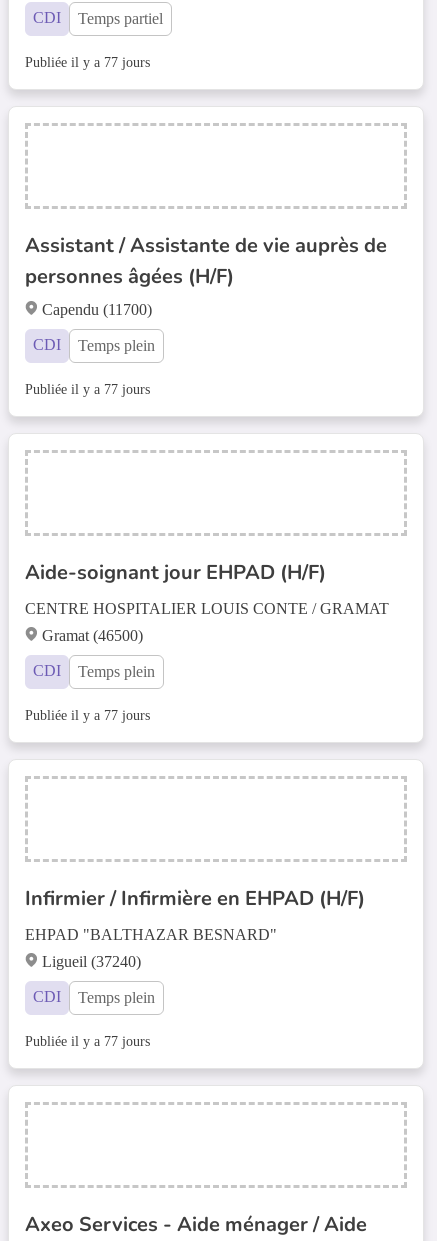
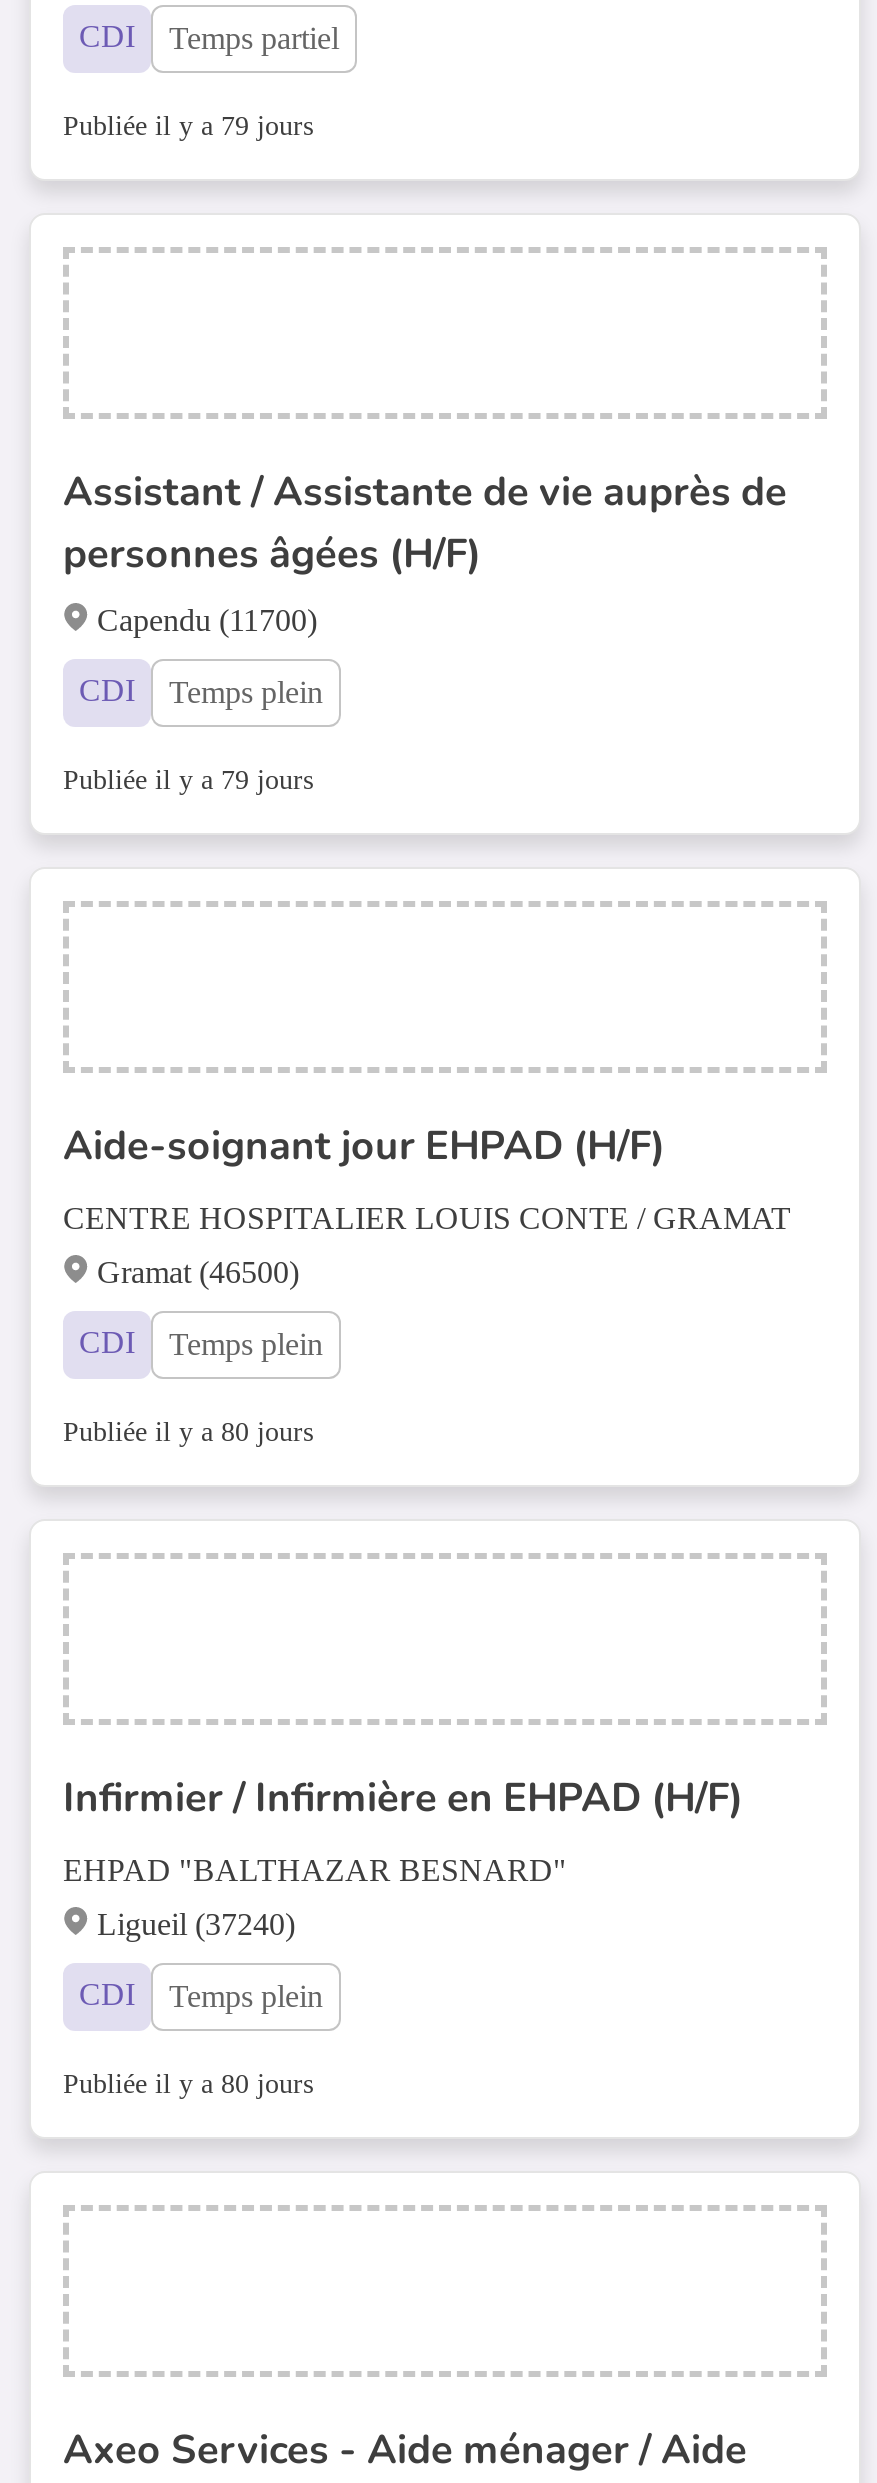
[25,55,150,70] Publiée il y a 77 jours -> [63,111,313,141] Publiée il y a 79 jours
[25,382,150,397] Publiée il y a 77 jours -> [63,765,313,795] Publiée il y a 79 jours
[25,708,150,723] Publiée il y a 77 jours -> [63,1417,313,1447] Publiée il y a 80 jours
[25,1034,150,1049] Publiée il y a 77 jours -> [63,2069,313,2099] Publiée il y a 80 jours

